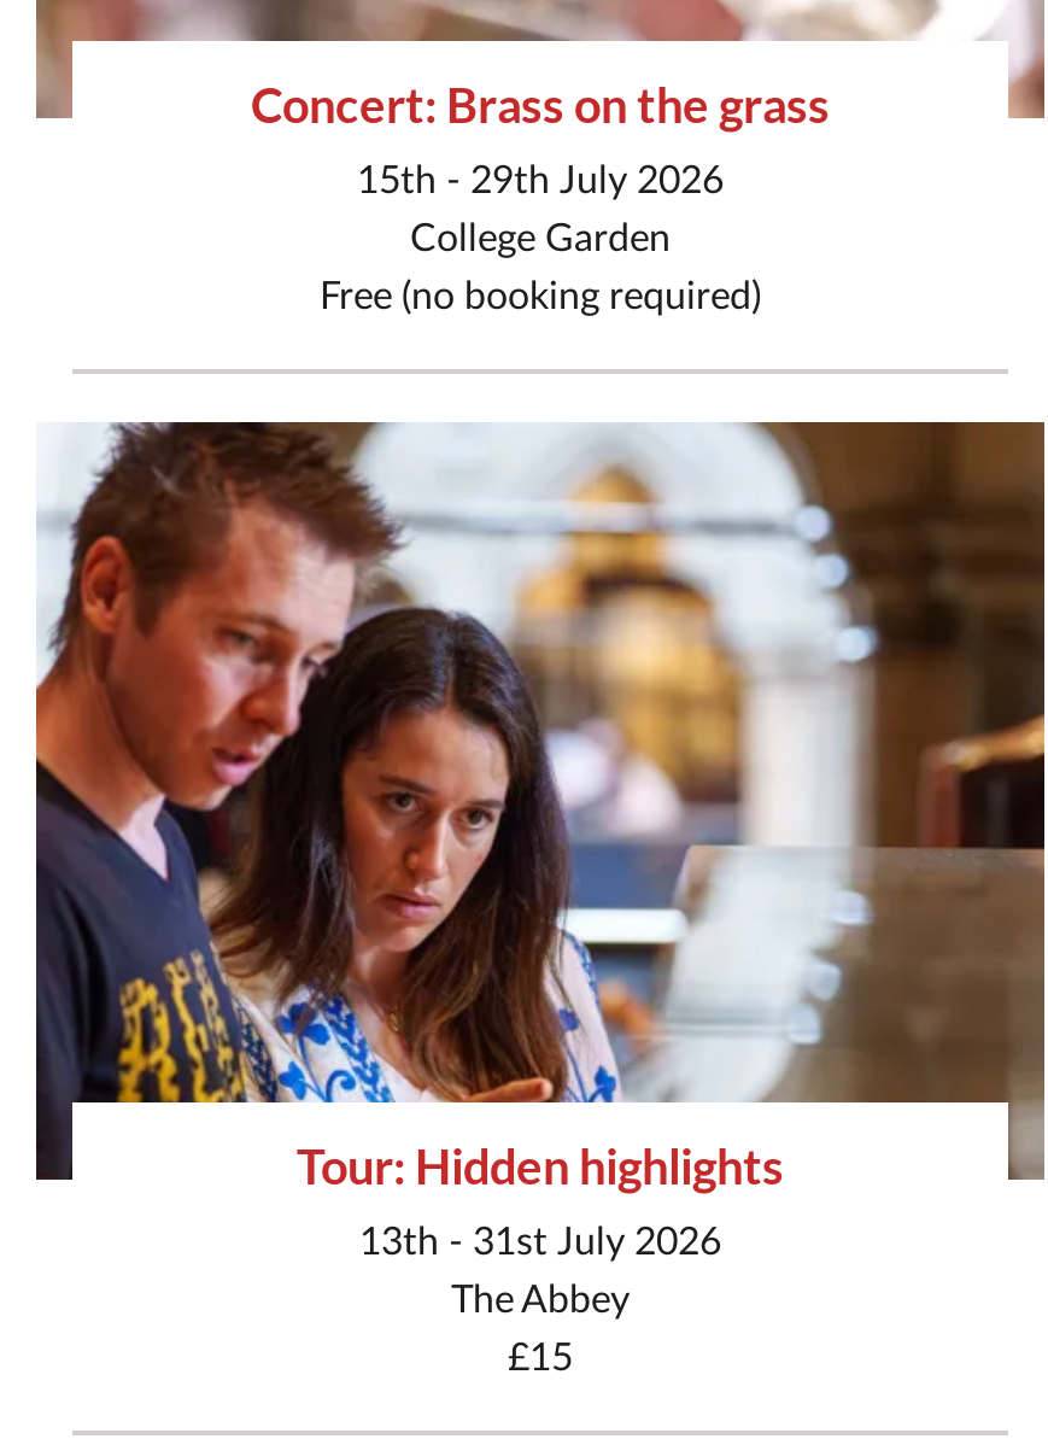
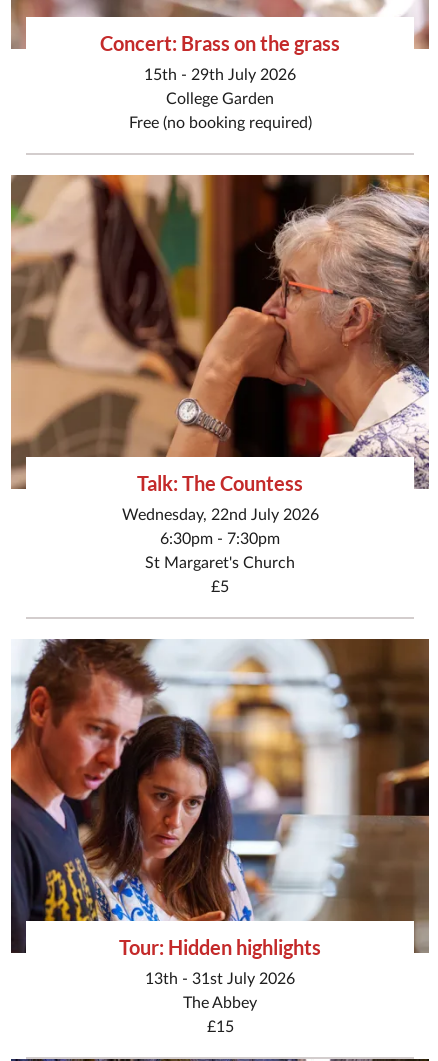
none -> [11,174,429,594] [image] | Talk: The Countess | Wednesday, 22nd July 2026 | 6:30pm - 7:30pm | St Margaret's Church | £5

